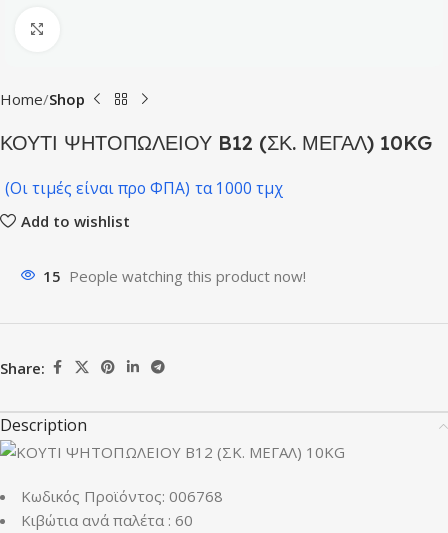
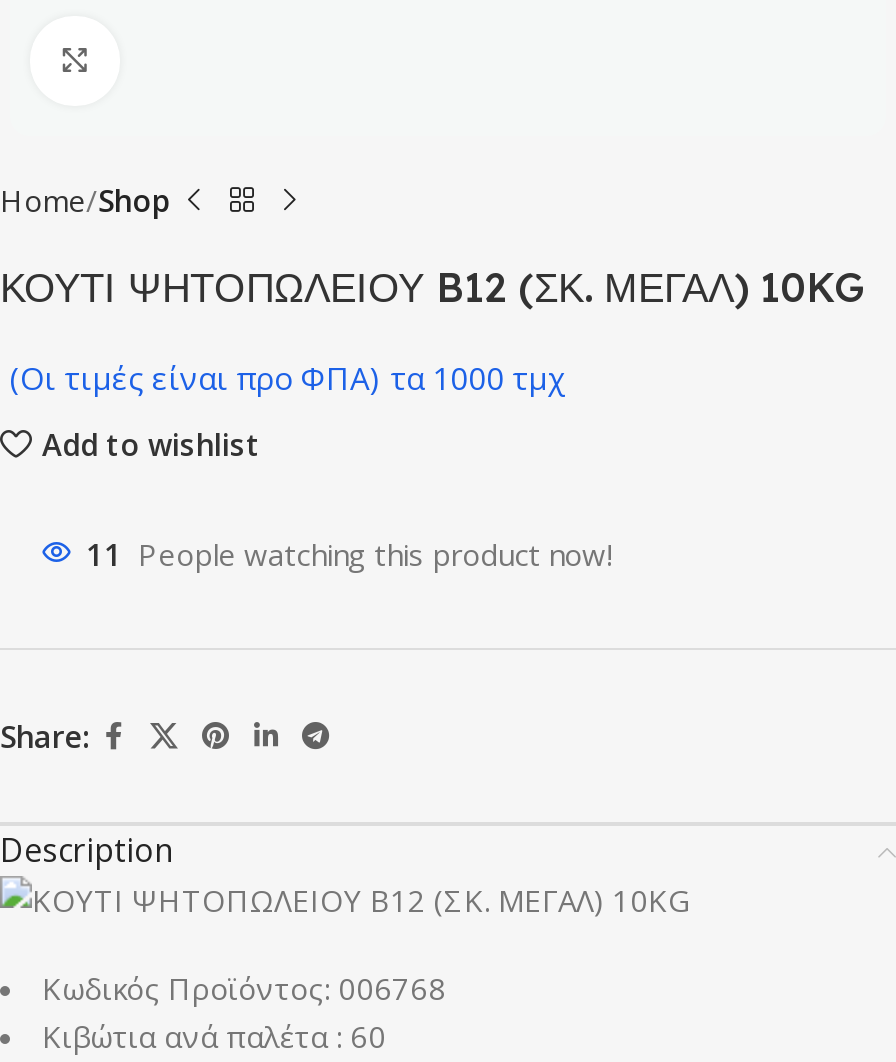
[43,266,306,286] 15 People watching this product now! -> [86,534,612,574] 11 People watching this product now!

